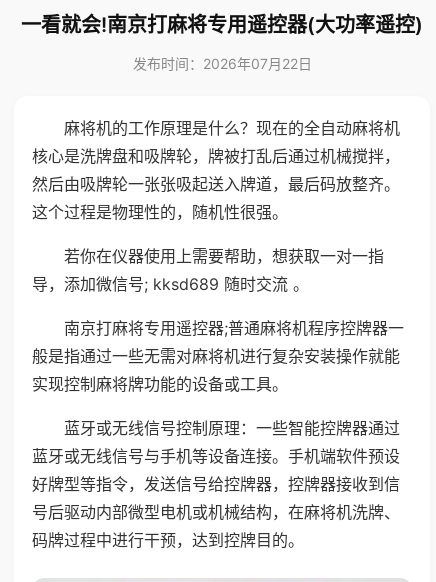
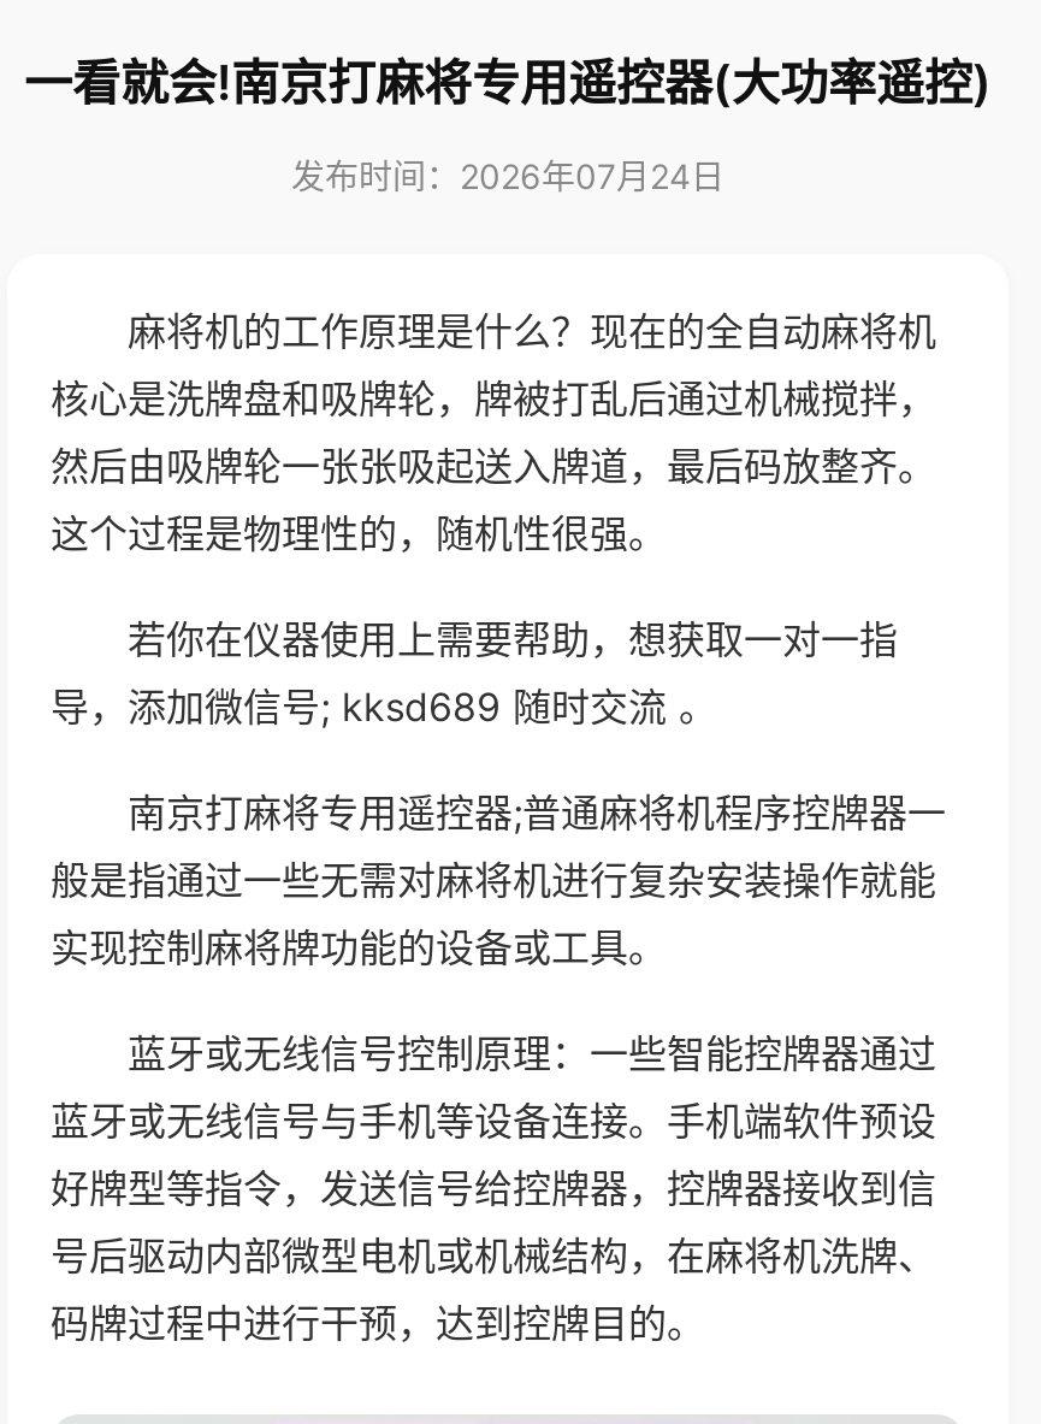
[132,55,311,72] 发布时间：2026年07月22日 -> [291,155,724,196] 发布时间：2026年07月24日

